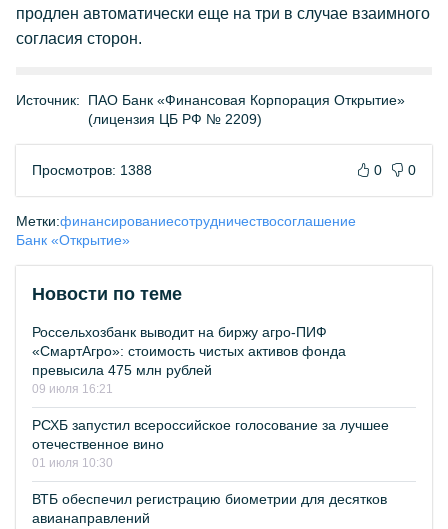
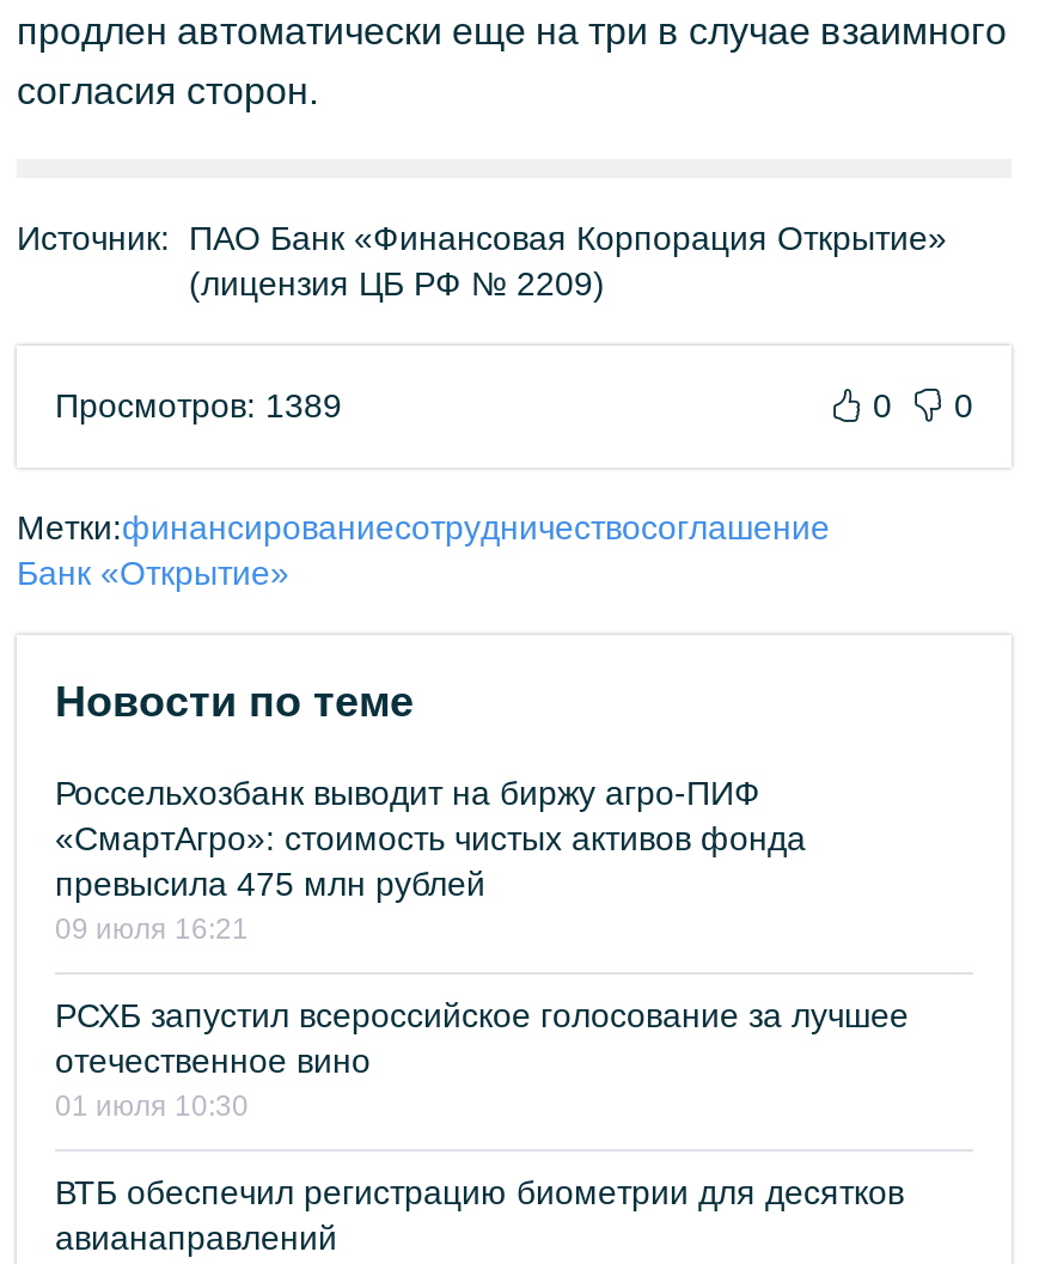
[32,162,152,178] Просмотров: 1388 -> [55,386,342,425] Просмотров: 1389

